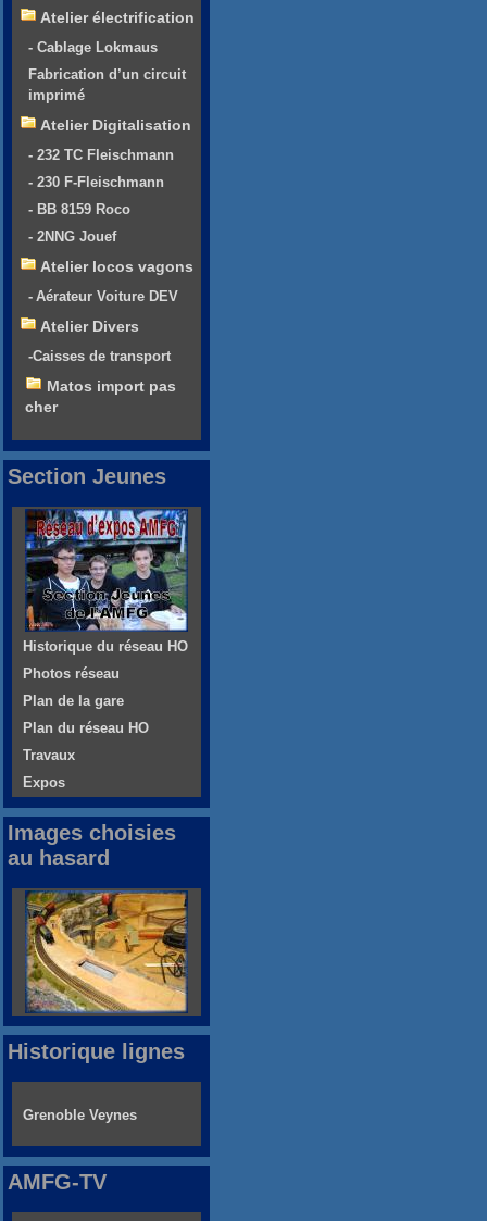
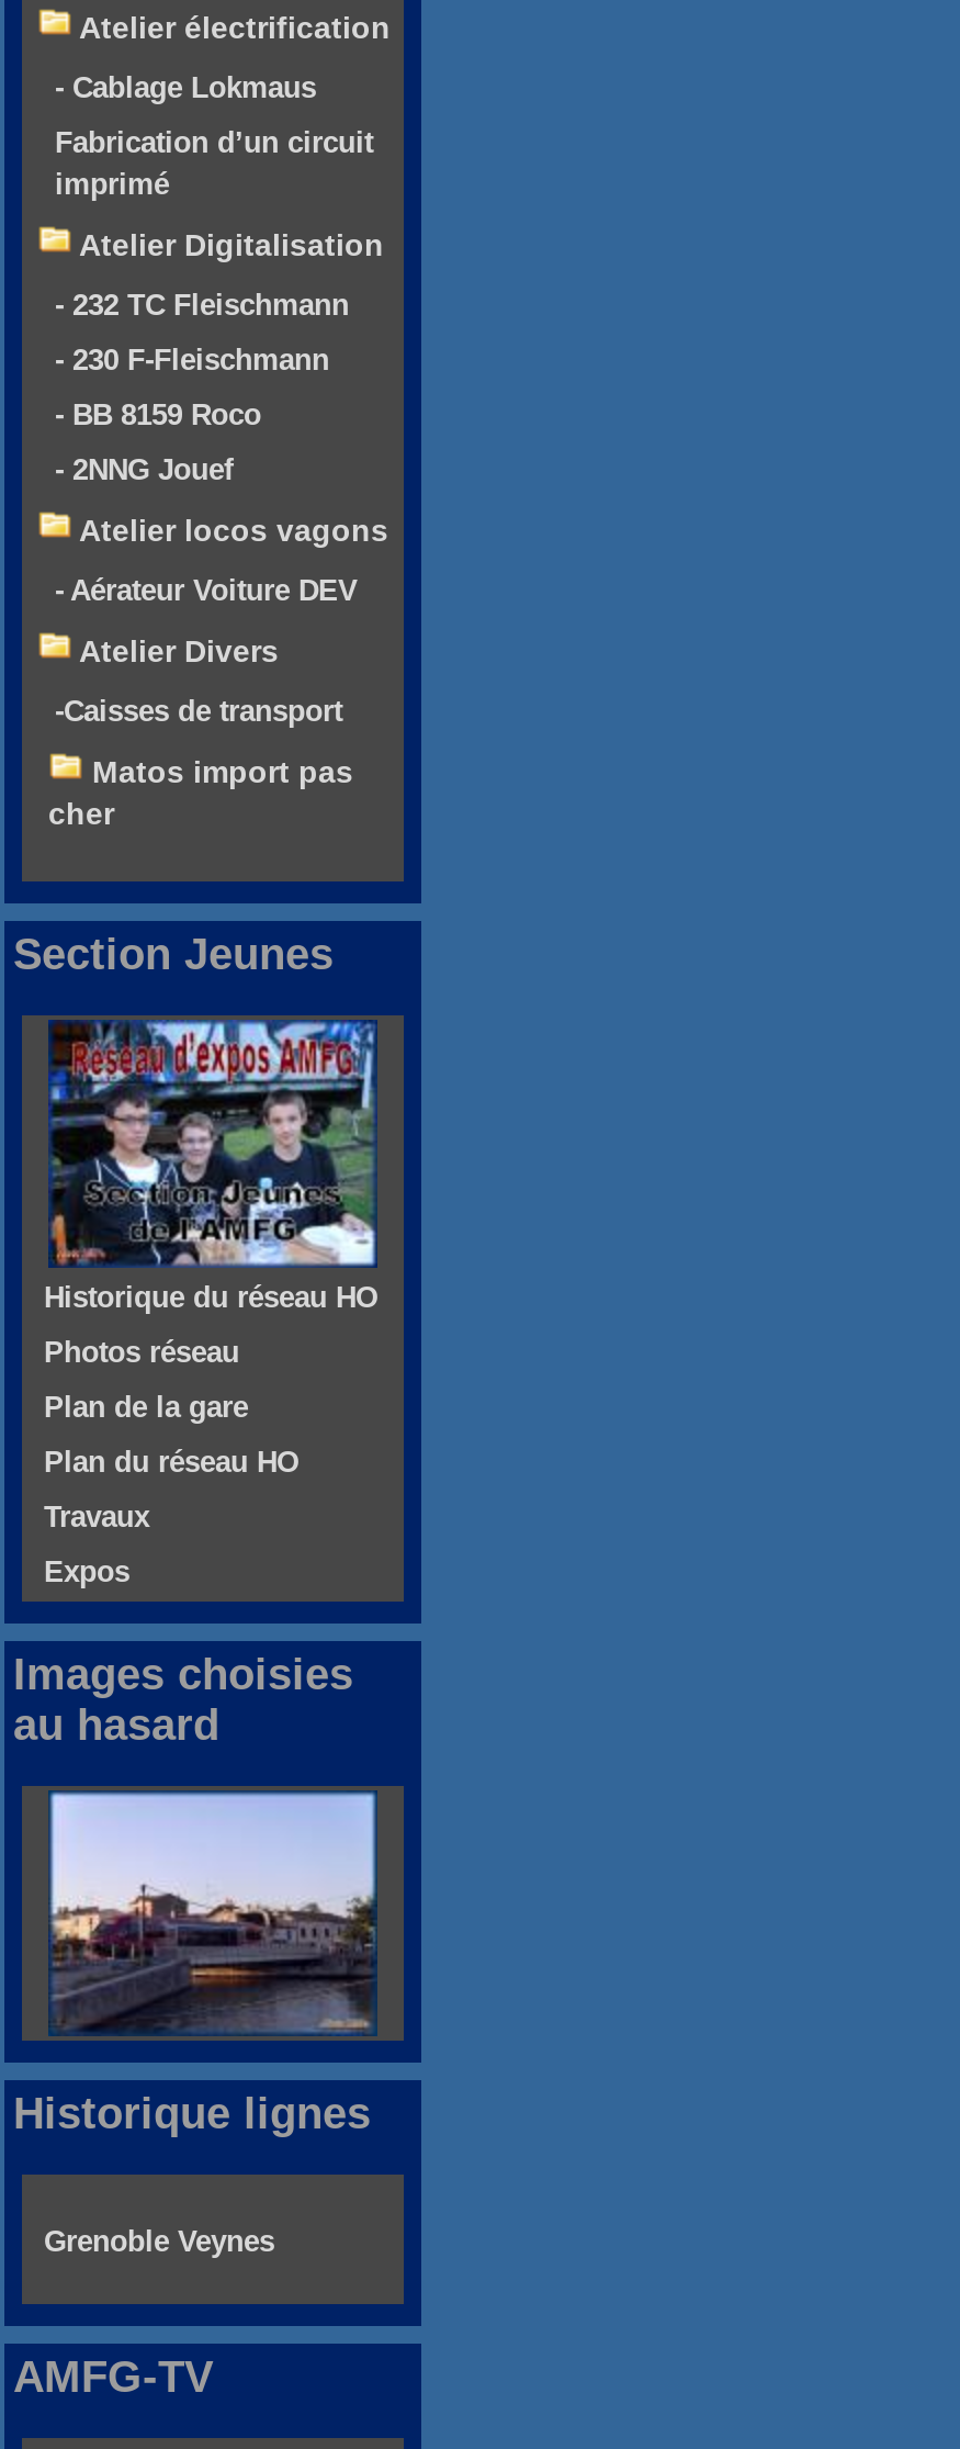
[25,892,188,1013] [image] -> [48,1790,377,2036] [image]

